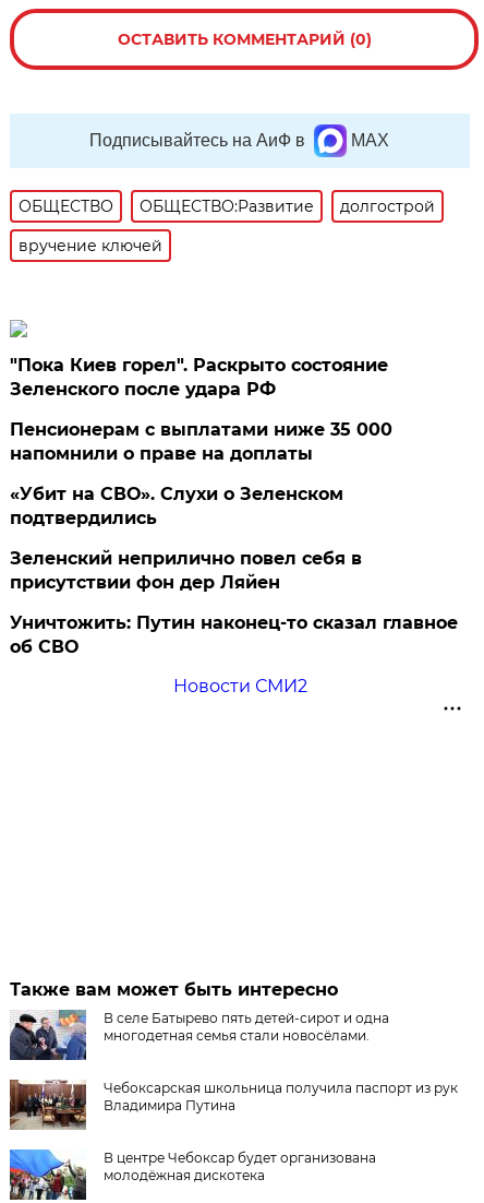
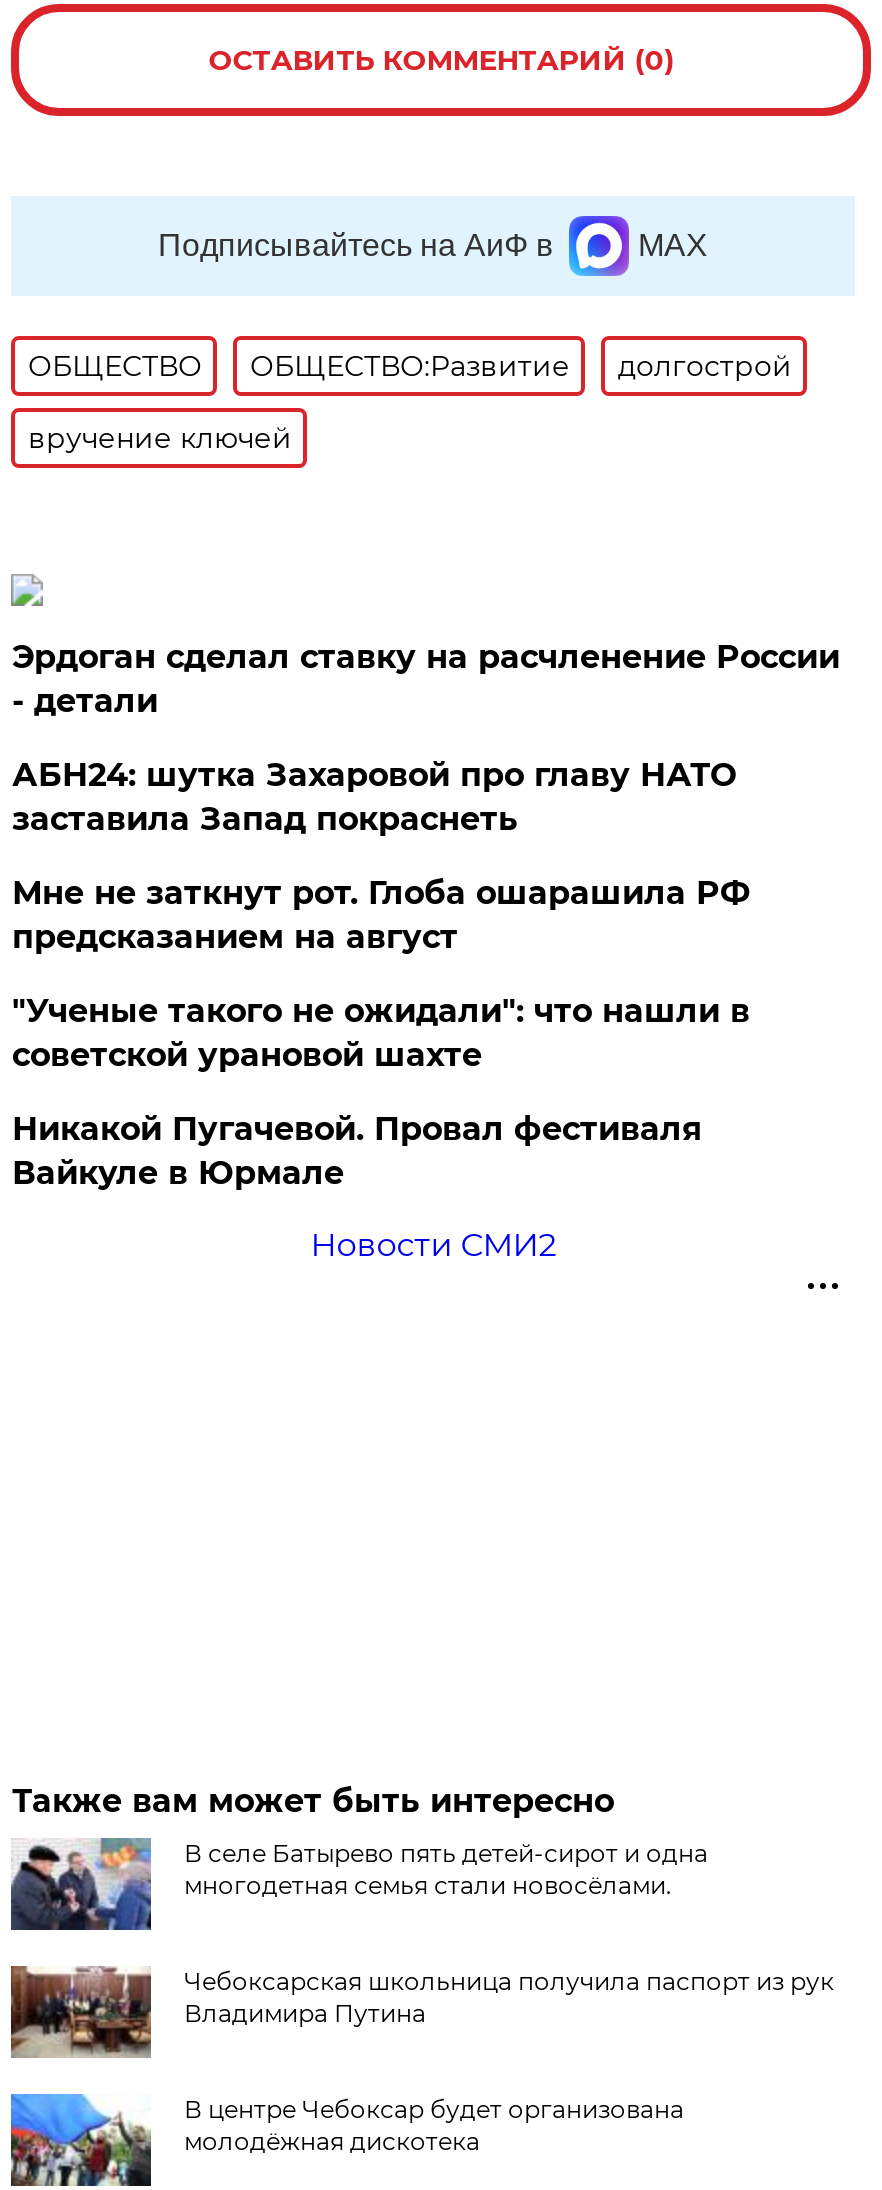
[10,355,389,399] "Пока Киев горел". Раскрыто состояние | Зеленского после удара РФ -> [12,638,840,720] Эрдоган сделал ставку на расчленение России | - детали
[10,419,393,464] Пенсионерам с выплатами ниже 35 000 | напомнили о праве на доплаты -> [12,756,736,838] АБН24: шутка Захаровой про главу НАТО | заставила Запад покраснеть
[10,483,344,528] «Убит на СВО». Слухи о Зеленском | подтвердились -> [12,874,750,956] Мне не заткнут рот. Глоба ошарашила РФ | предсказанием на август
[10,548,362,593] Зеленский неприлично повел cебя в | присутствии фон дер Ляйен -> [12,992,750,1074] "Ученые такого не ожидали": что нашли в | советской урановой шахте
[10,612,458,657] Уничтожить: Путин наконец-то сказал главное | об СВО -> [12,1110,702,1192] Никакой Пугачевой. Провал фестиваля | Вайкуле в Юрмале

